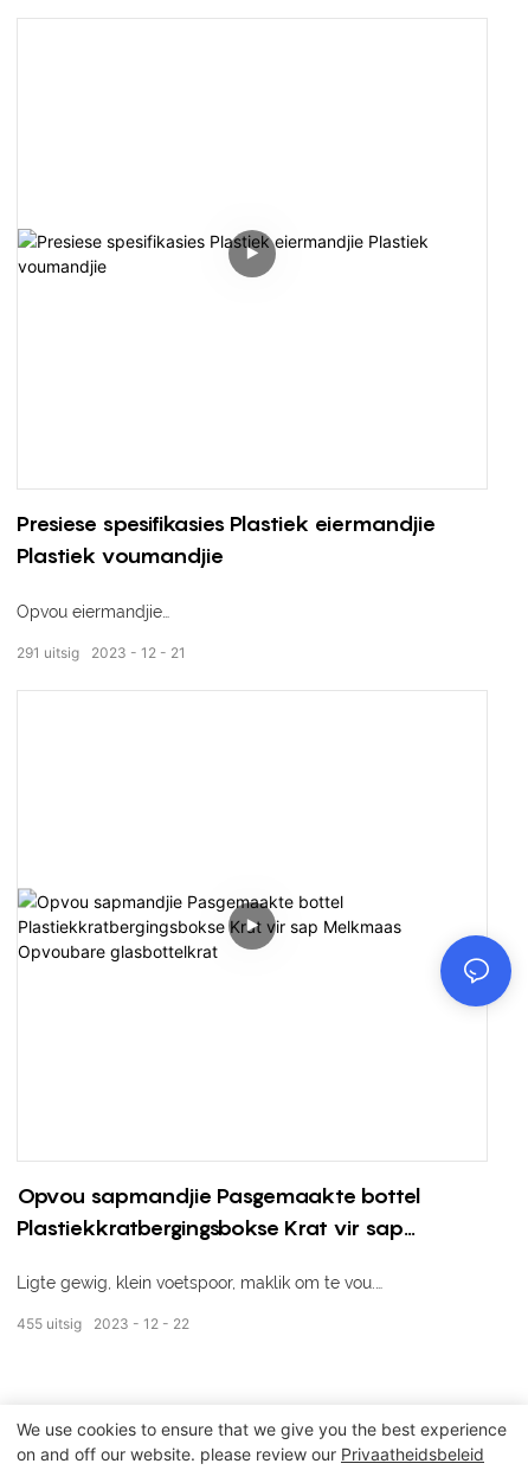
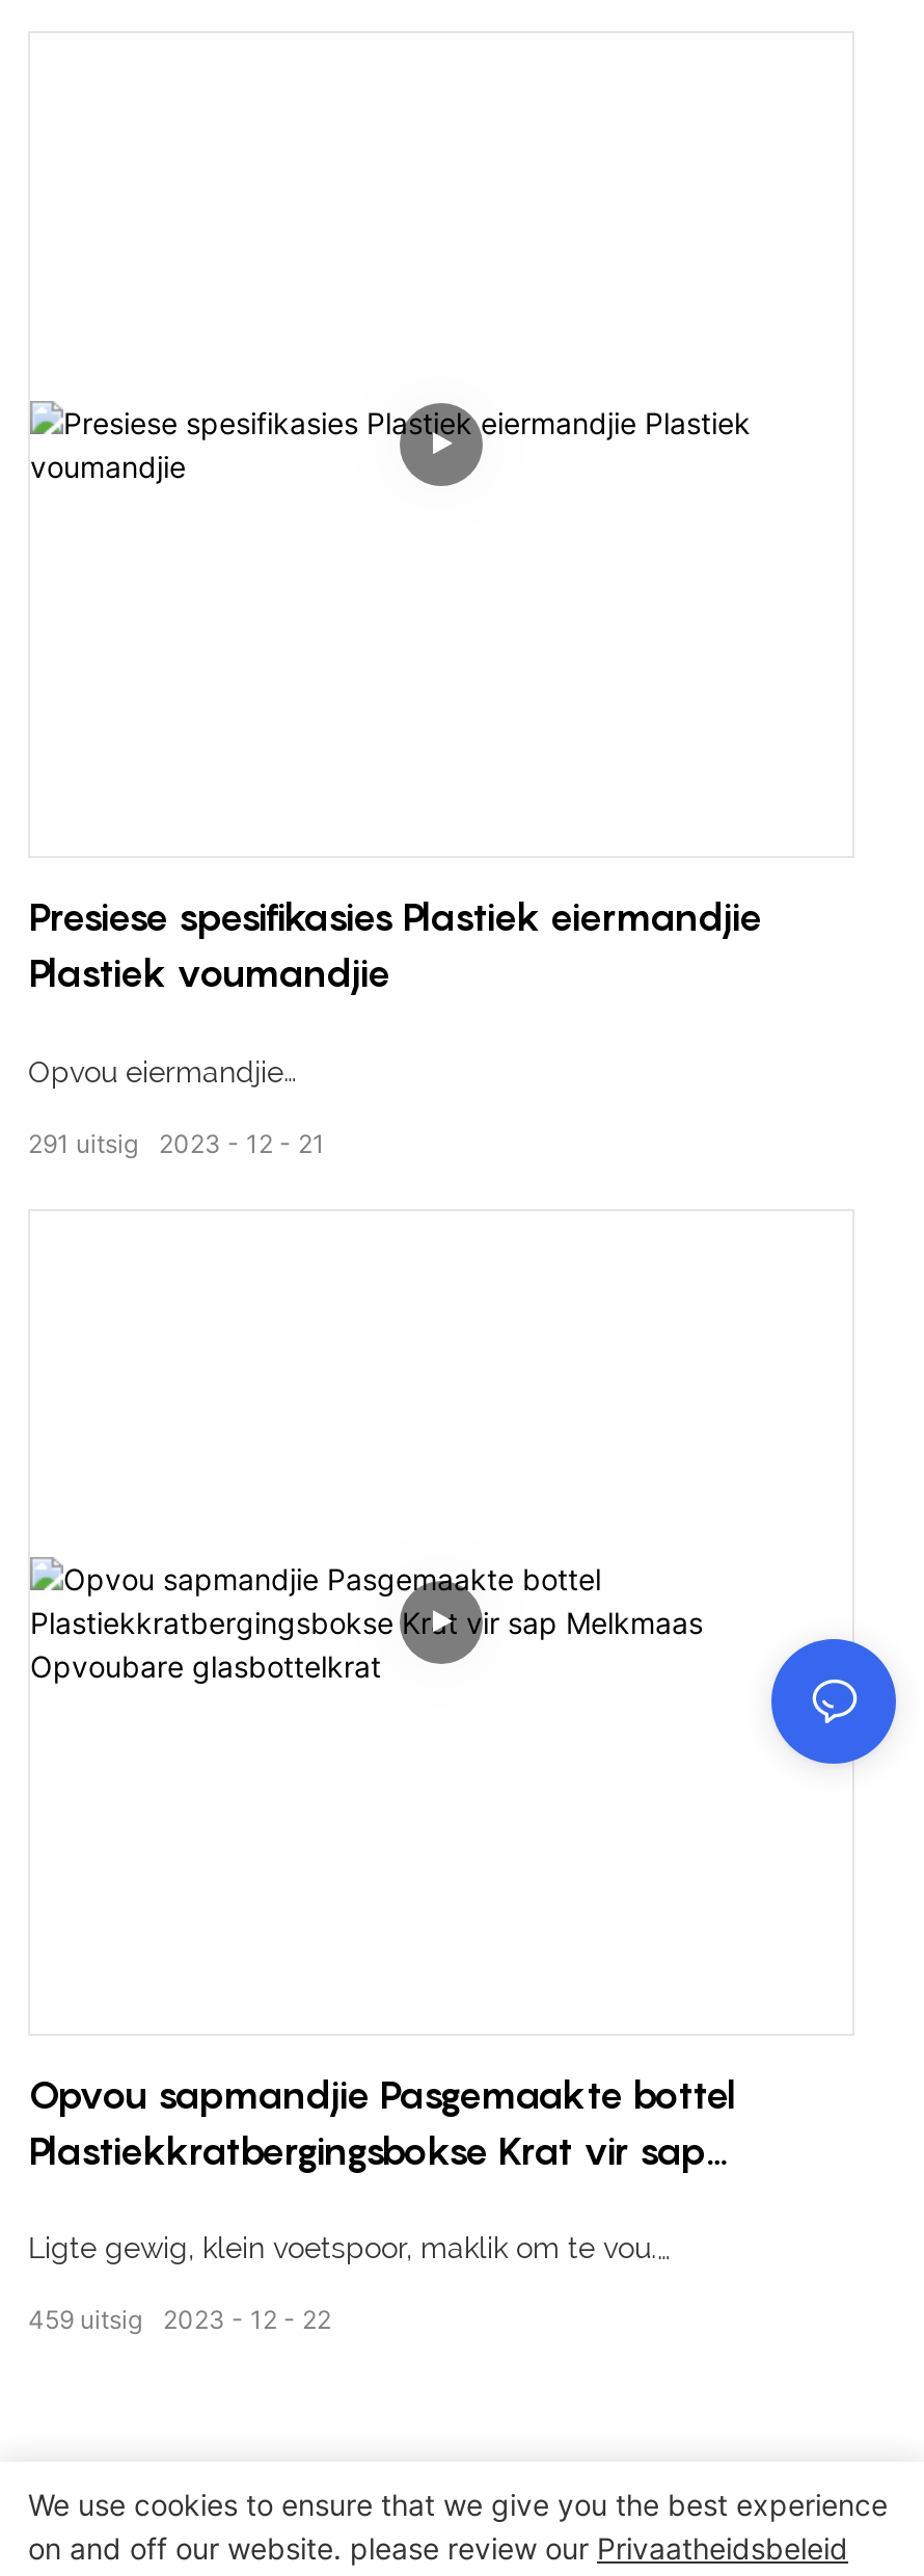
[17,1315,189,1333] 455 uitsig 2023 12 22 -> [28,2304,331,2336] 459 uitsig 2023 12 22

